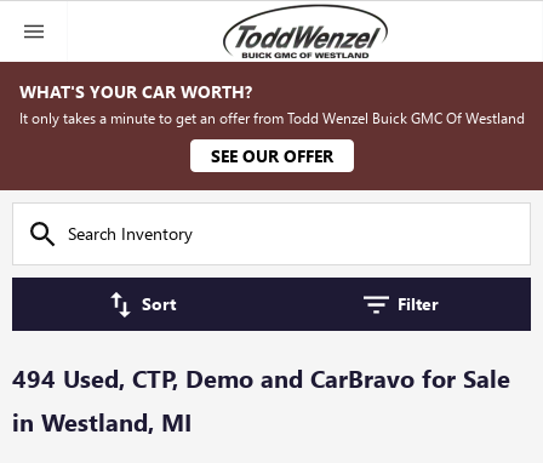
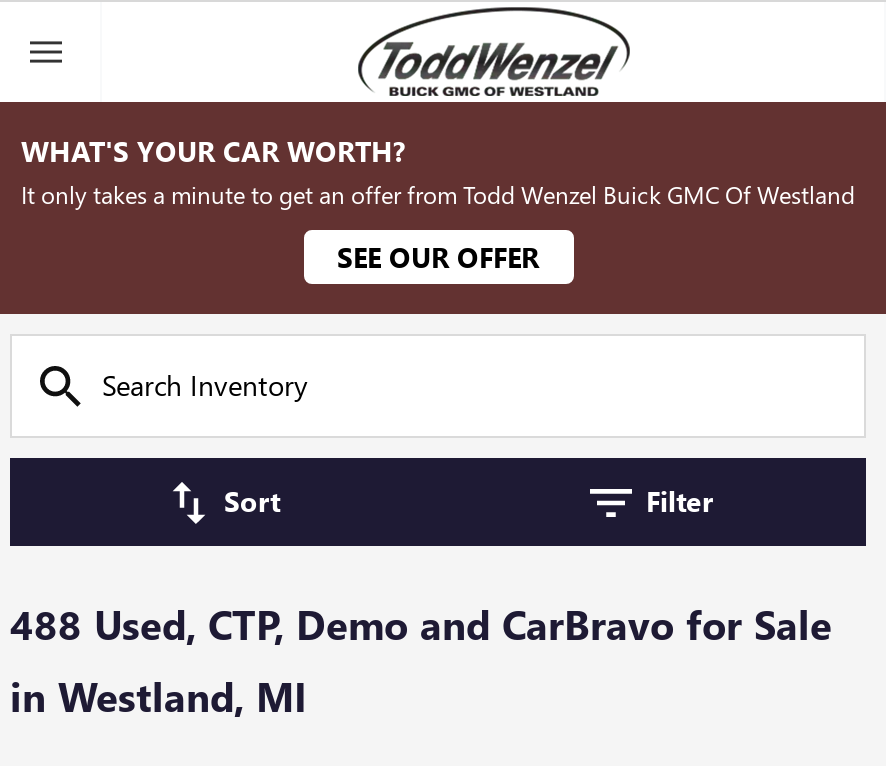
[12,360,510,394] 494 Used, CTP, Demo and CarBravo for Sale -> [10,594,832,650] 488 Used, CTP, Demo and CarBravo for Sale

